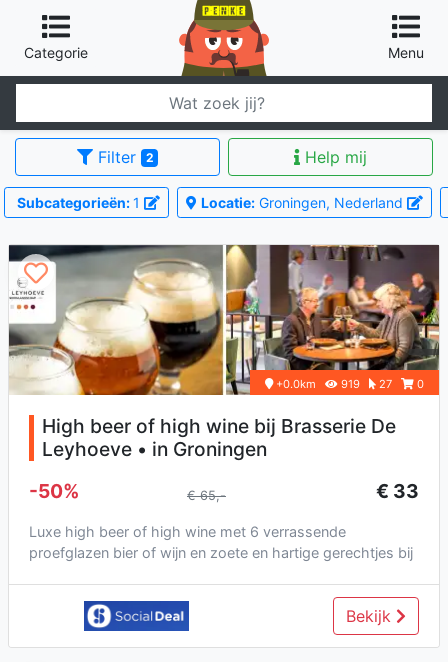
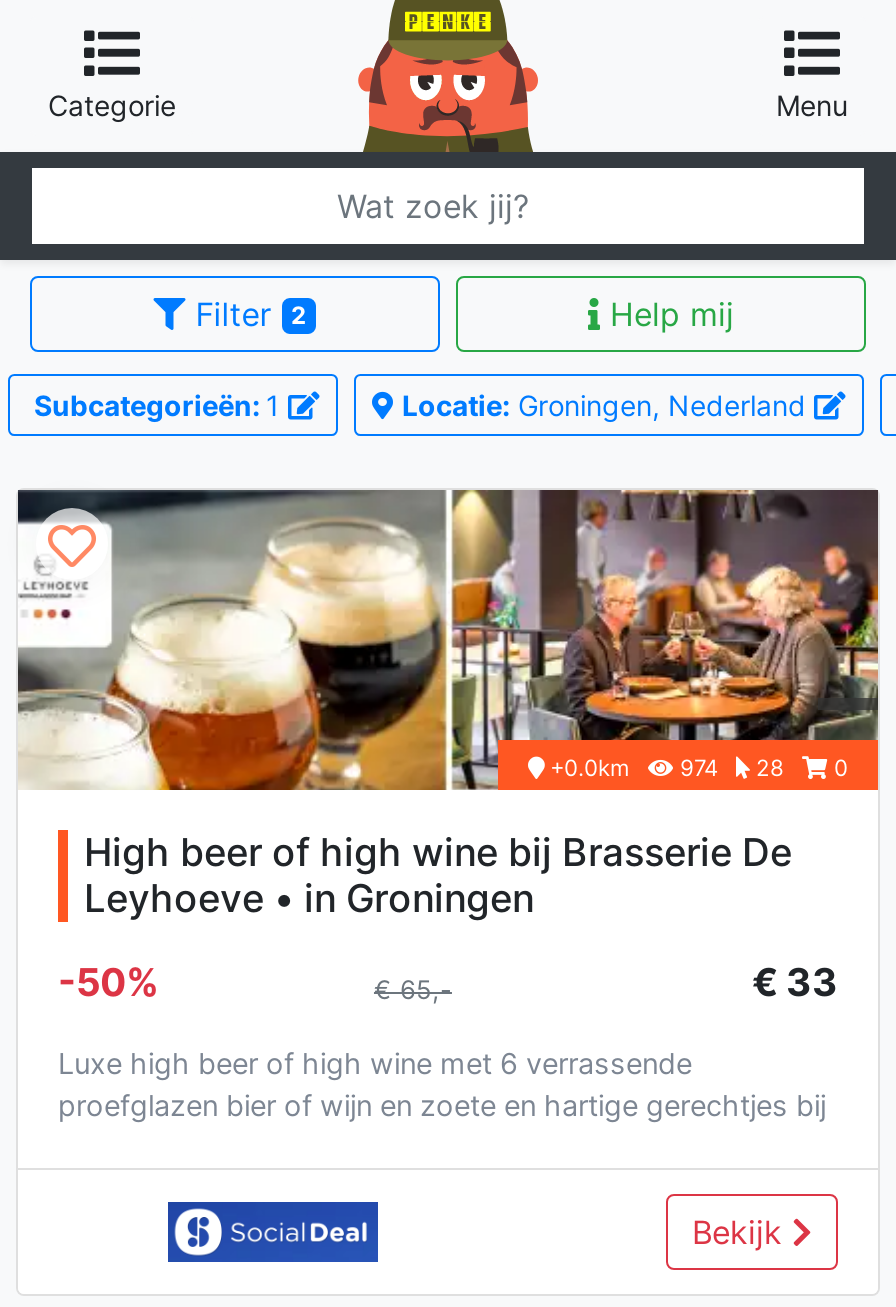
[338,377,401,391] 919 27 -> [674,754,802,782] 974 28

